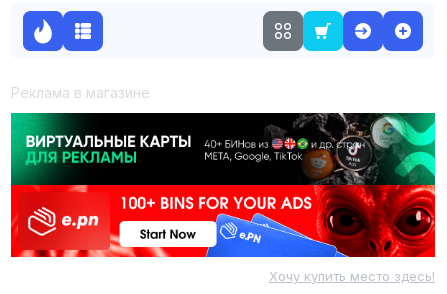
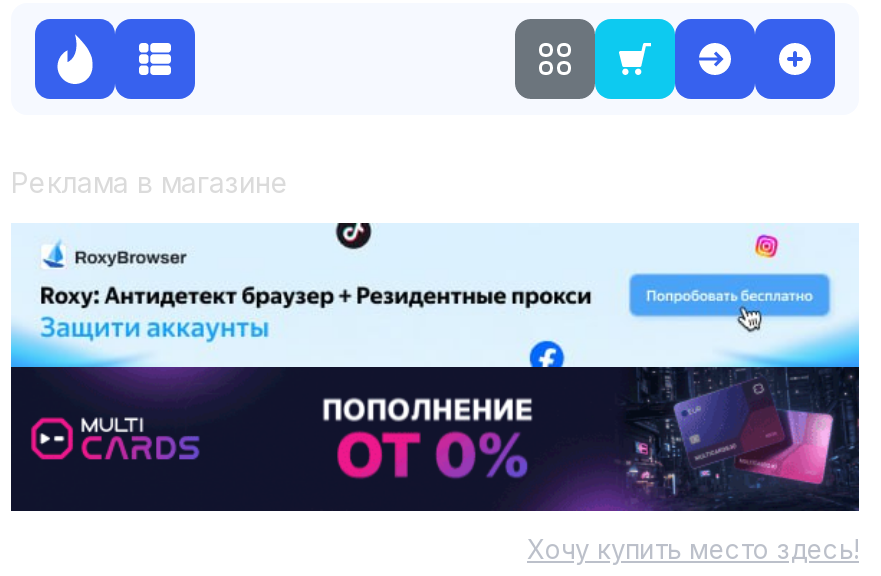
[10,112,436,258] [image] -> [9,221,861,513] [image]

